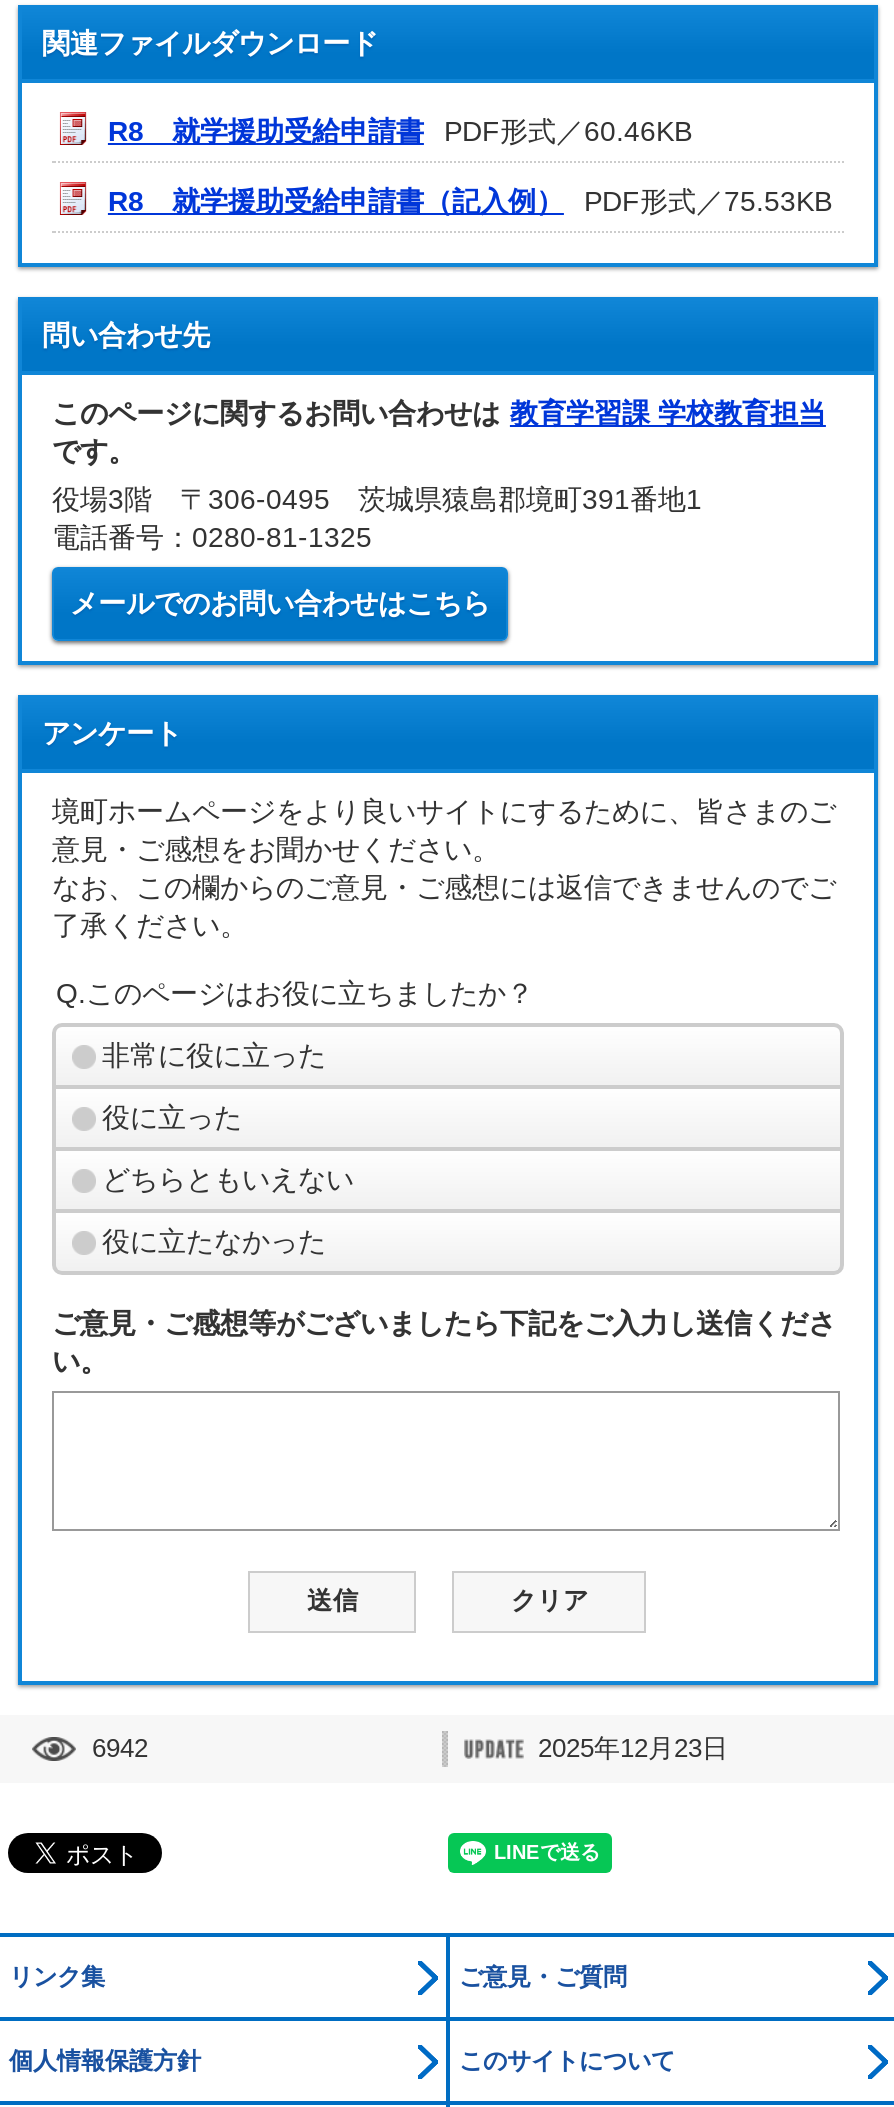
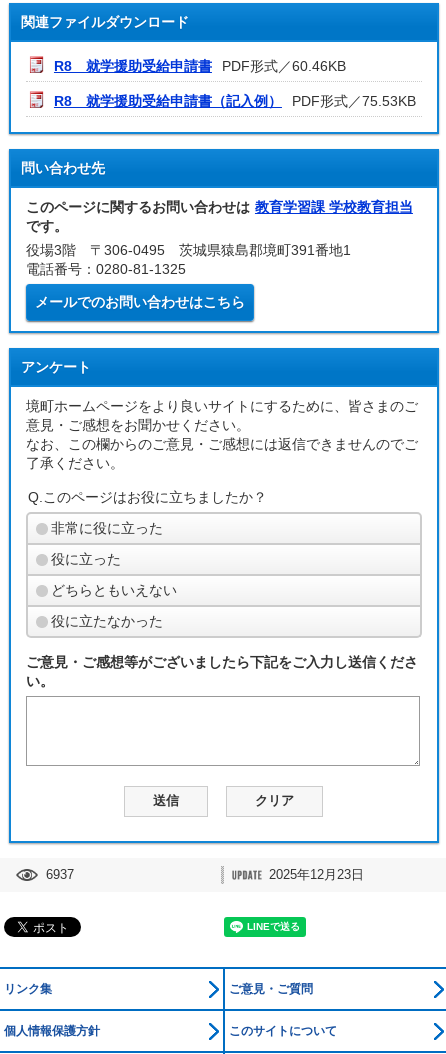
[92,1733,148,1763] 6942 -> [46,867,74,882] 6937

